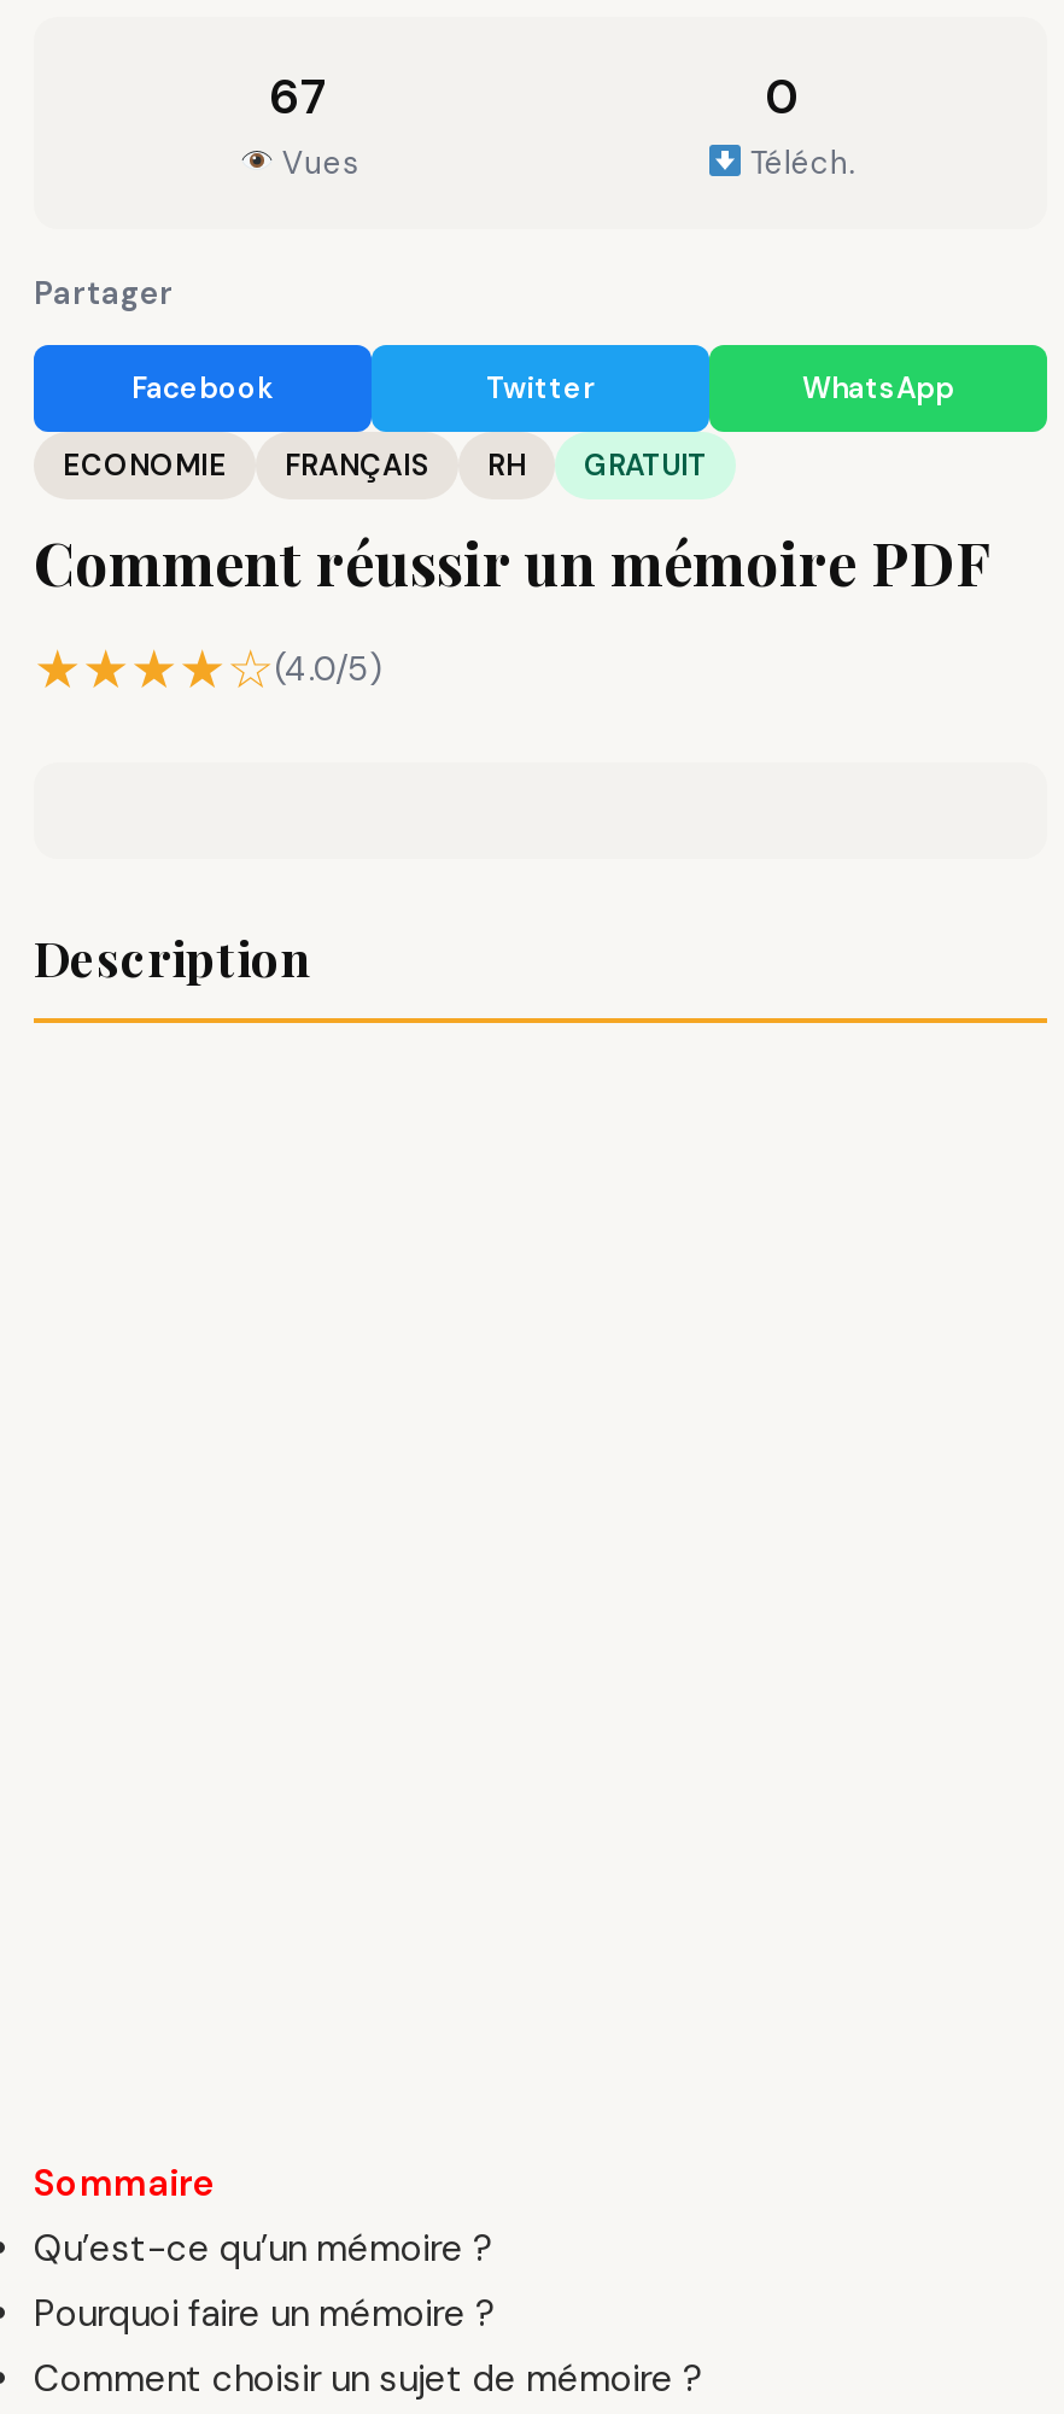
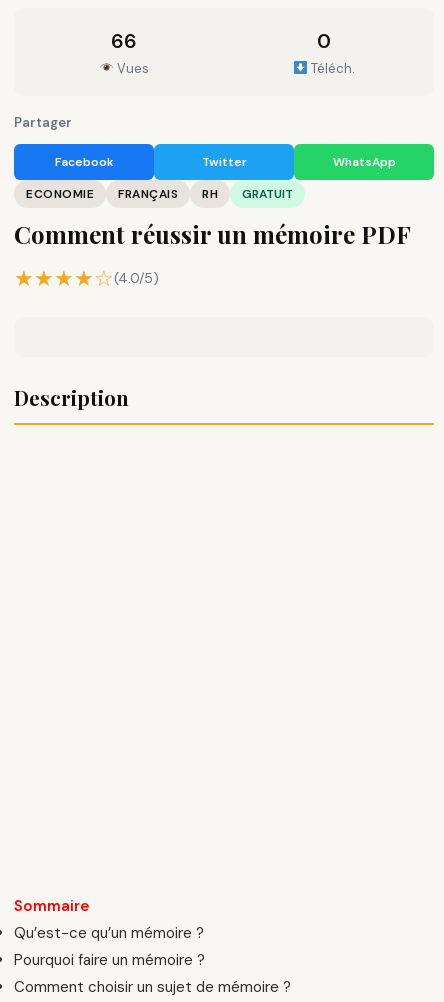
[269,65,329,128] 67 -> [111,28,137,54] 66

